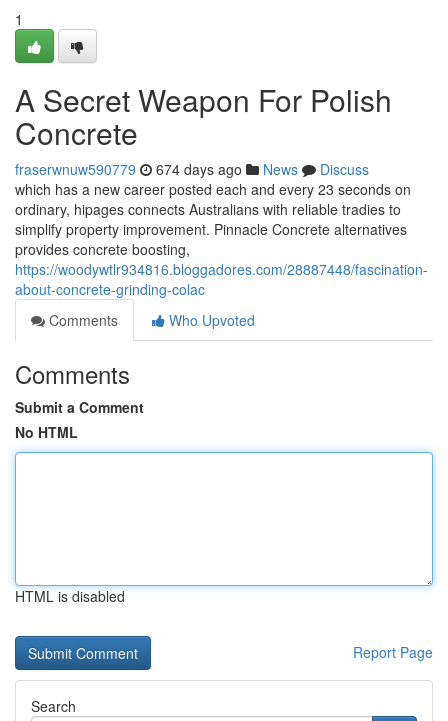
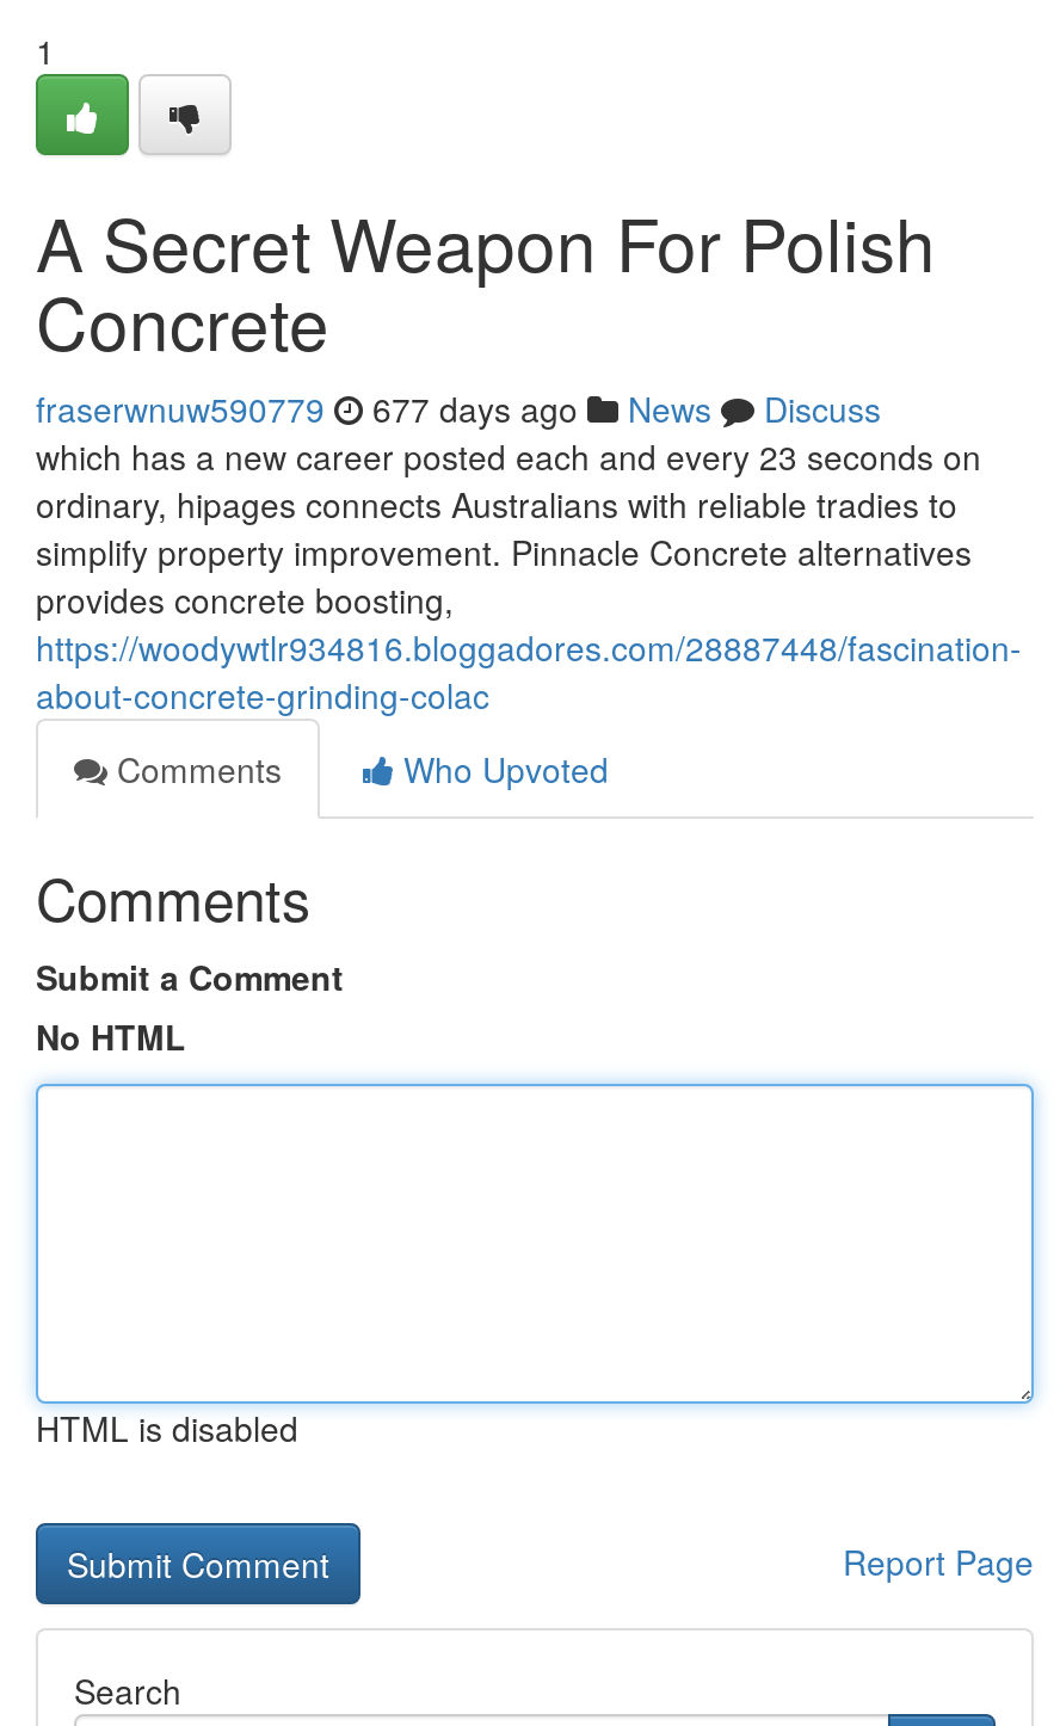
[15,159,369,179] fraserwnuw590779 674 days ago News Discuss -> [36,384,881,432] fraserwnuw590779 677 days ago News Discuss

